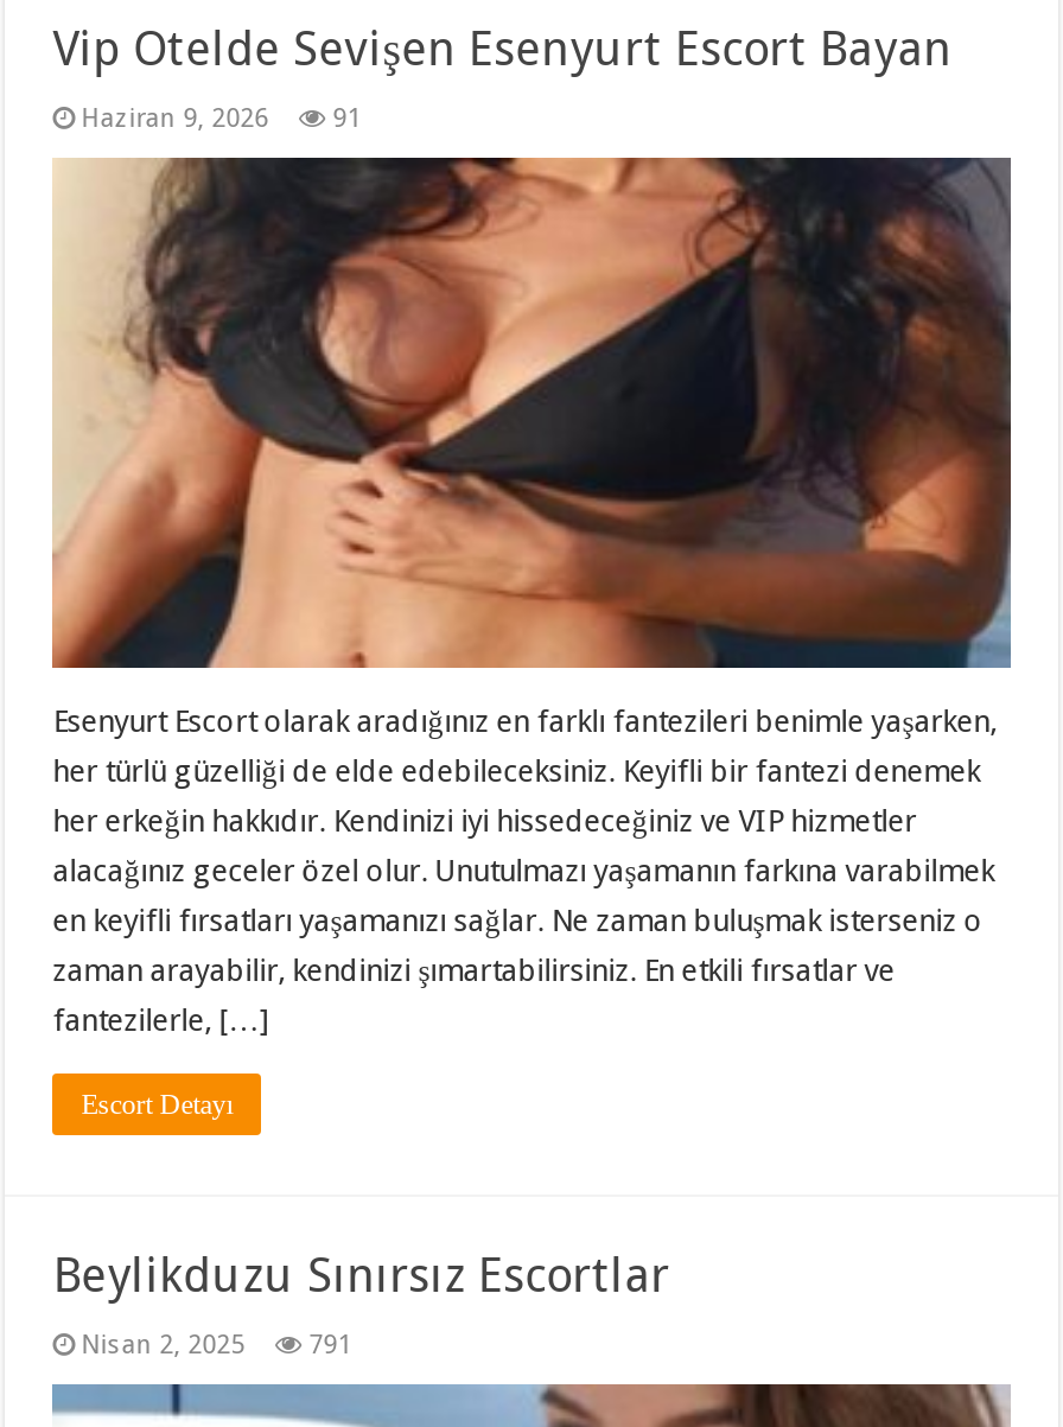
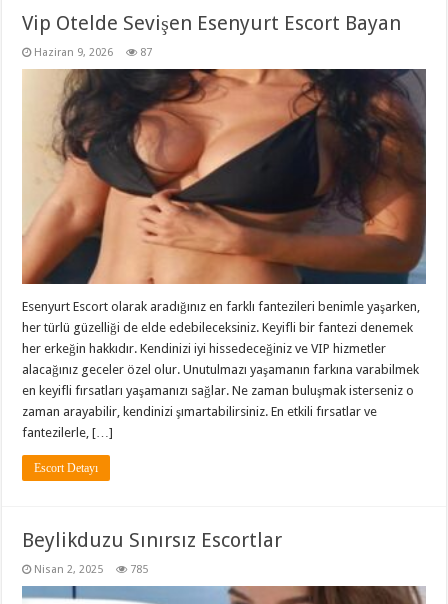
[333,103,361,134] 91 -> [140,46,152,59] 87
[309,1329,352,1360] 791 -> [130,563,148,576] 785

